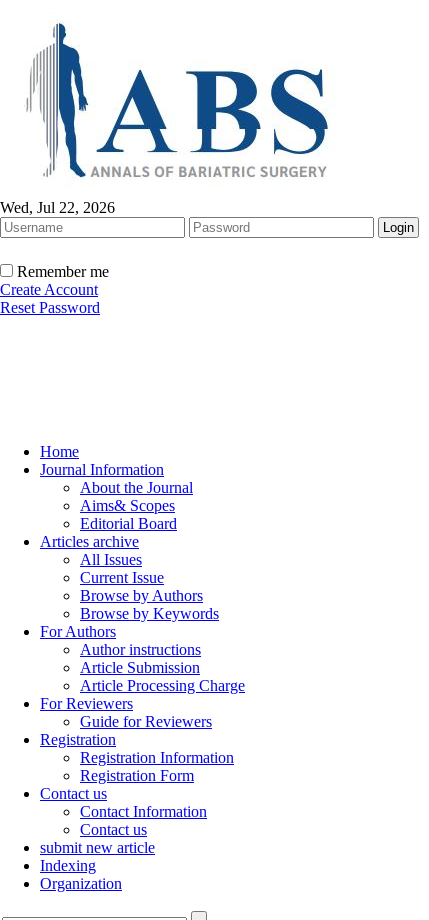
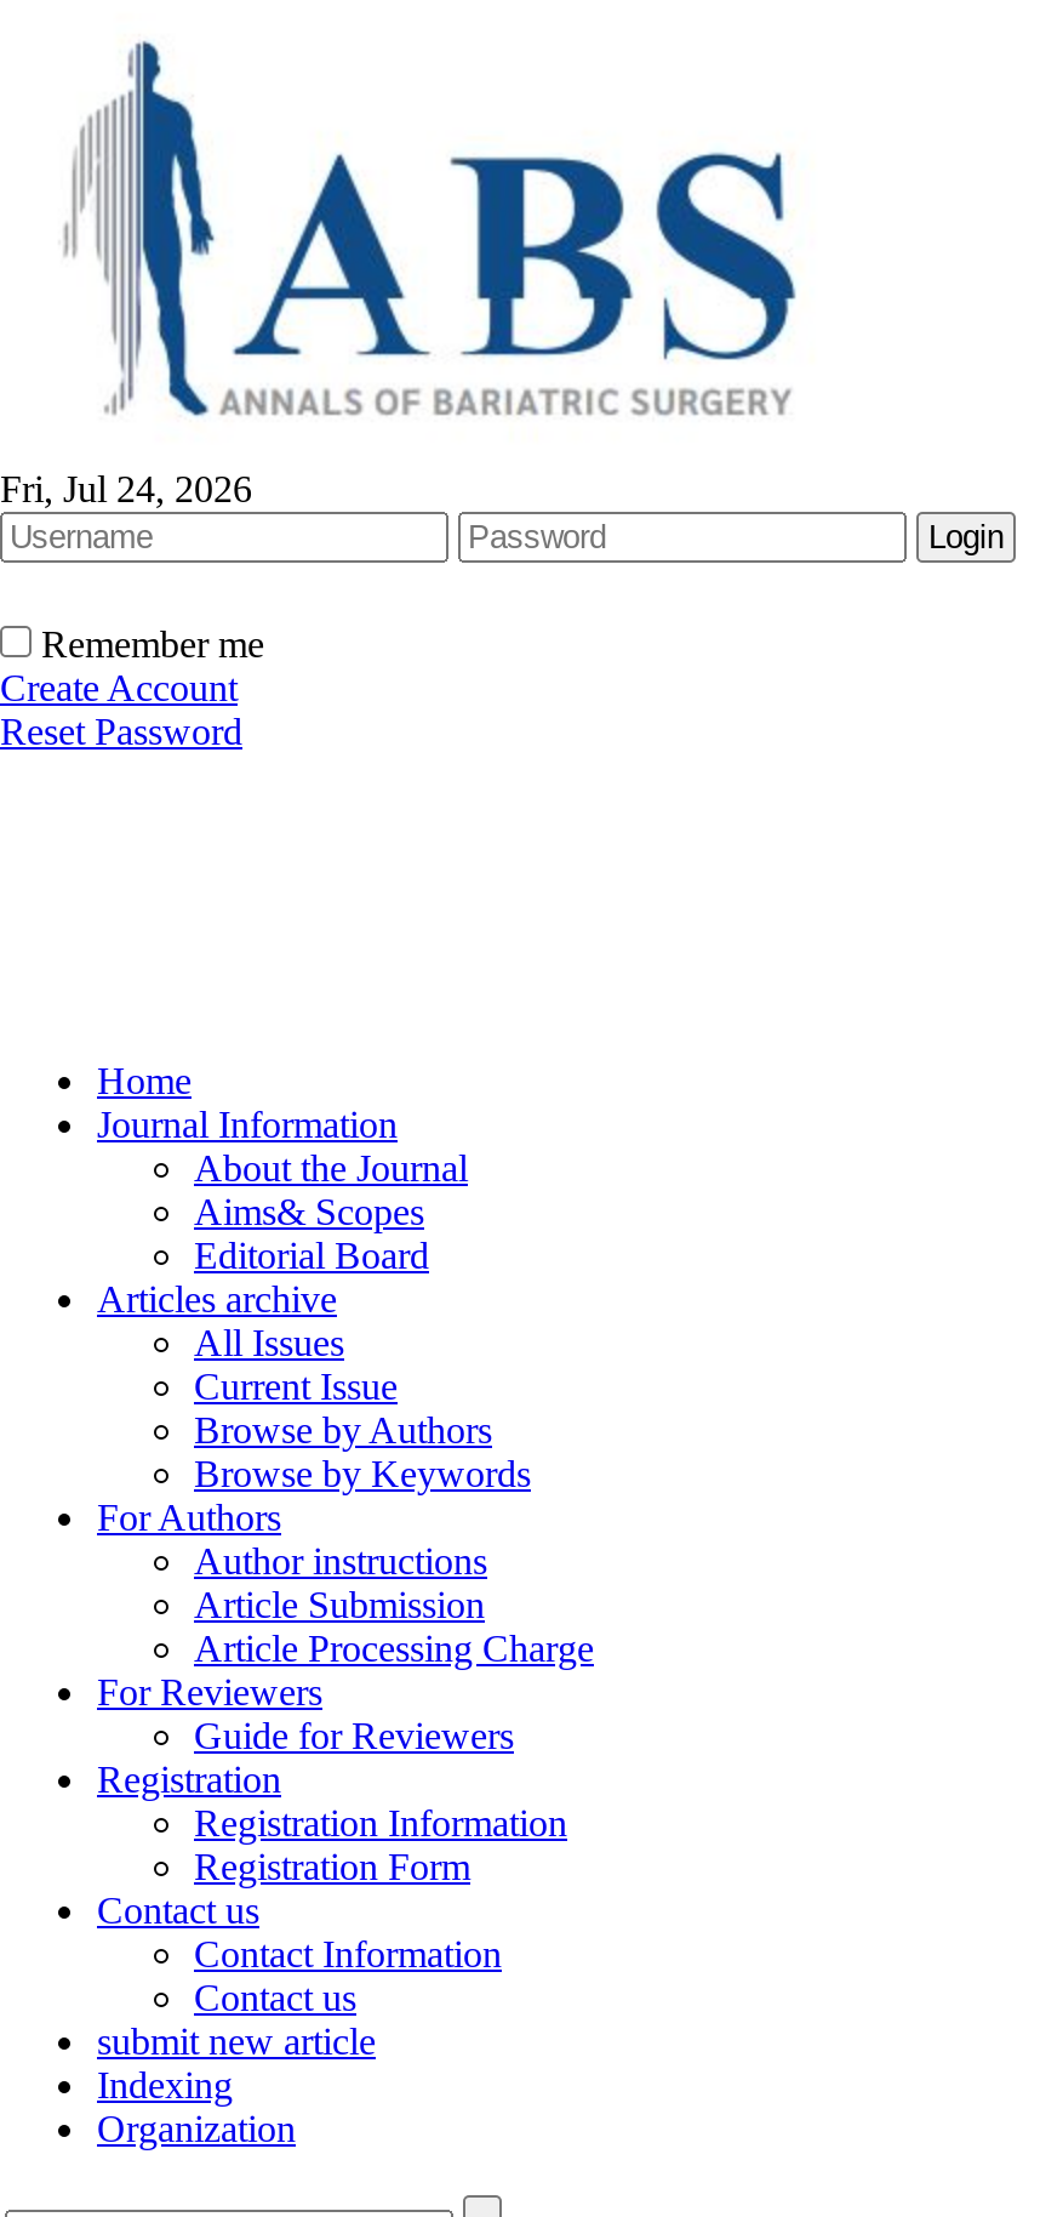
[0,199,115,216] Wed, Jul 22, 2026 -> [0,468,252,509] Fri, Jul 24, 2026

